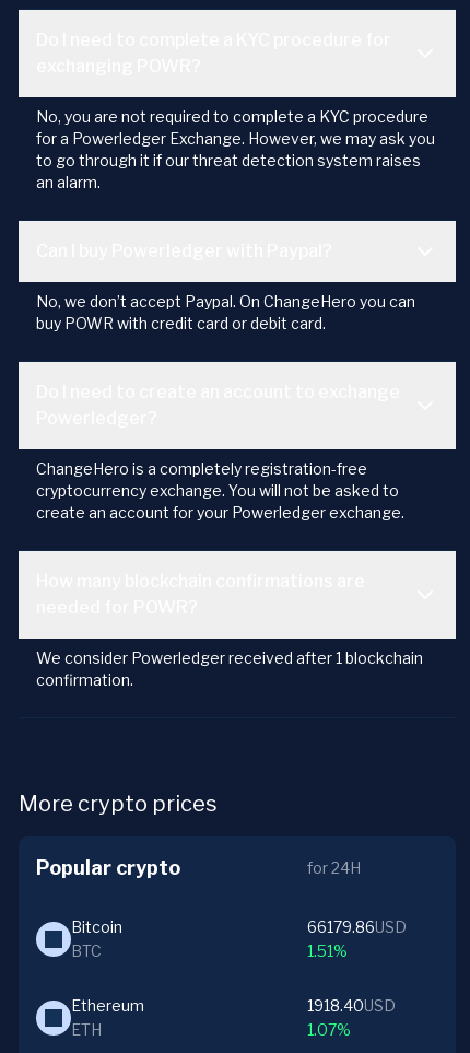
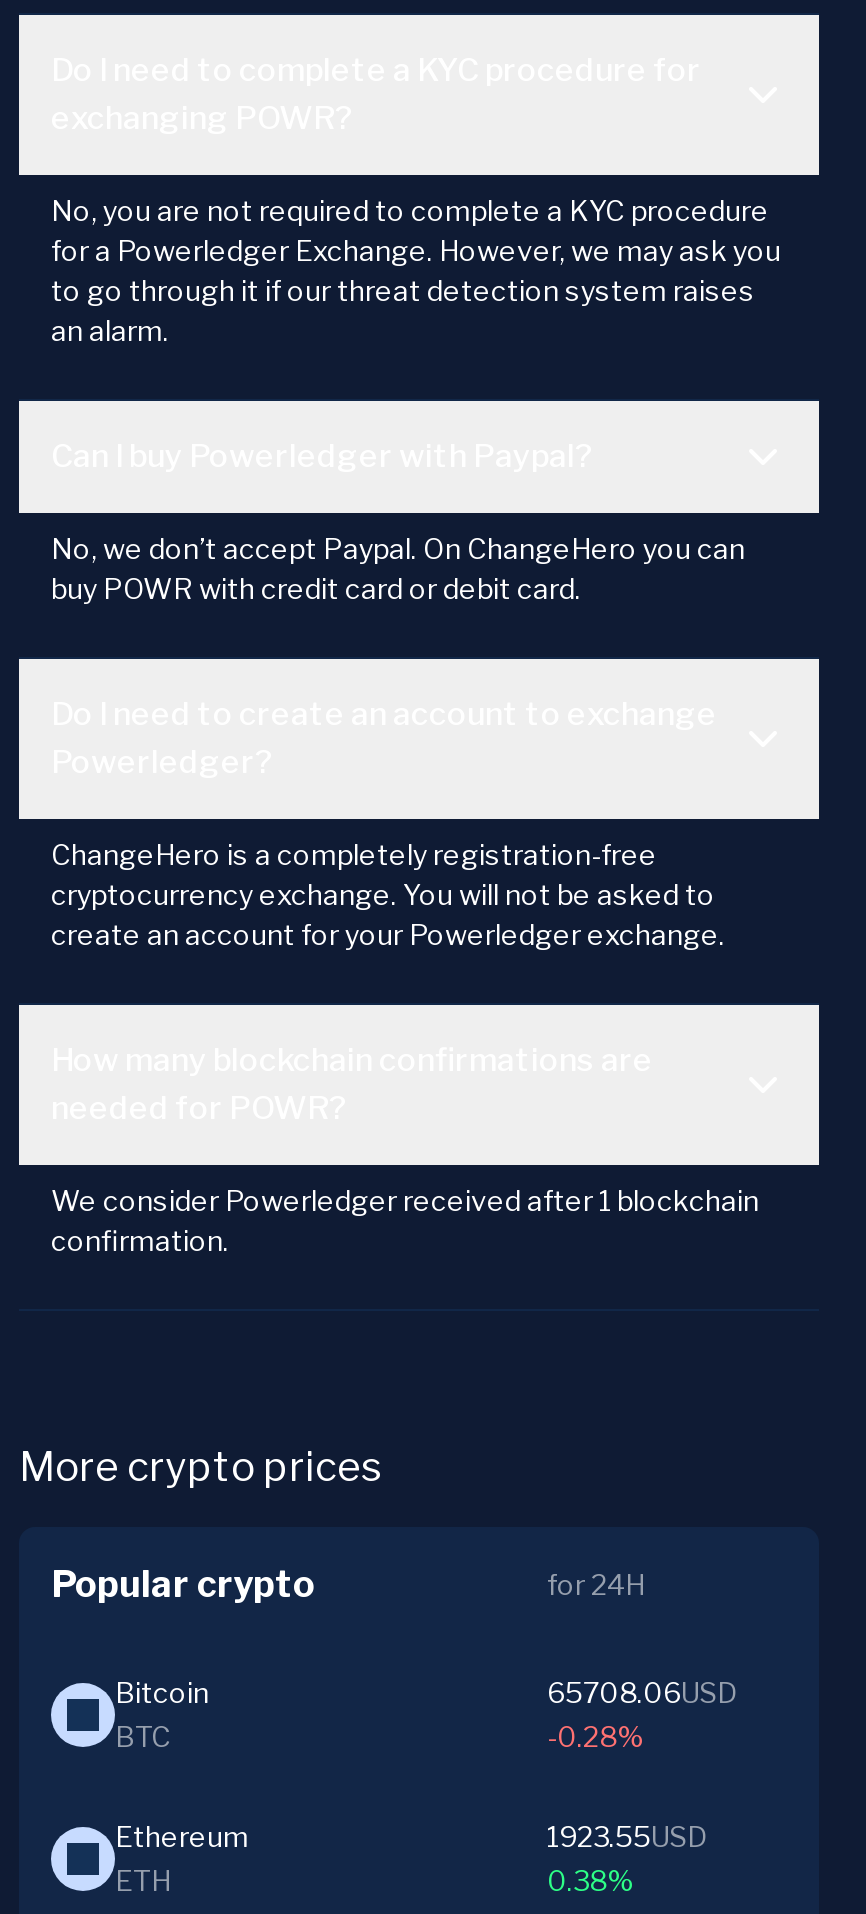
[307,917,407,936] 66179.86USD -> [547,1675,739,1709] 65708.06USD
[307,941,348,960] 1.51% -> [547,1719,643,1753] -0.28%
[307,996,396,1015] 1918.40USD -> [547,1819,709,1853] 1923.55USD
[307,1020,351,1039] 1.07% -> [547,1863,633,1897] 0.38%

